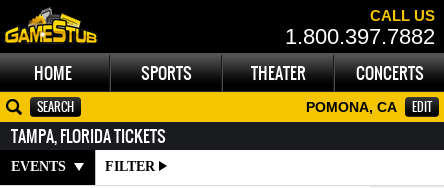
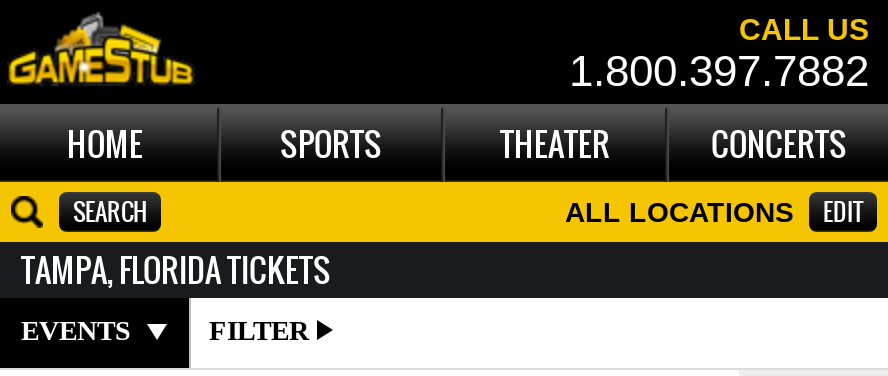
[306,99,397,115] POMONA, CA -> [565,196,793,228] ALL LOCATIONS

